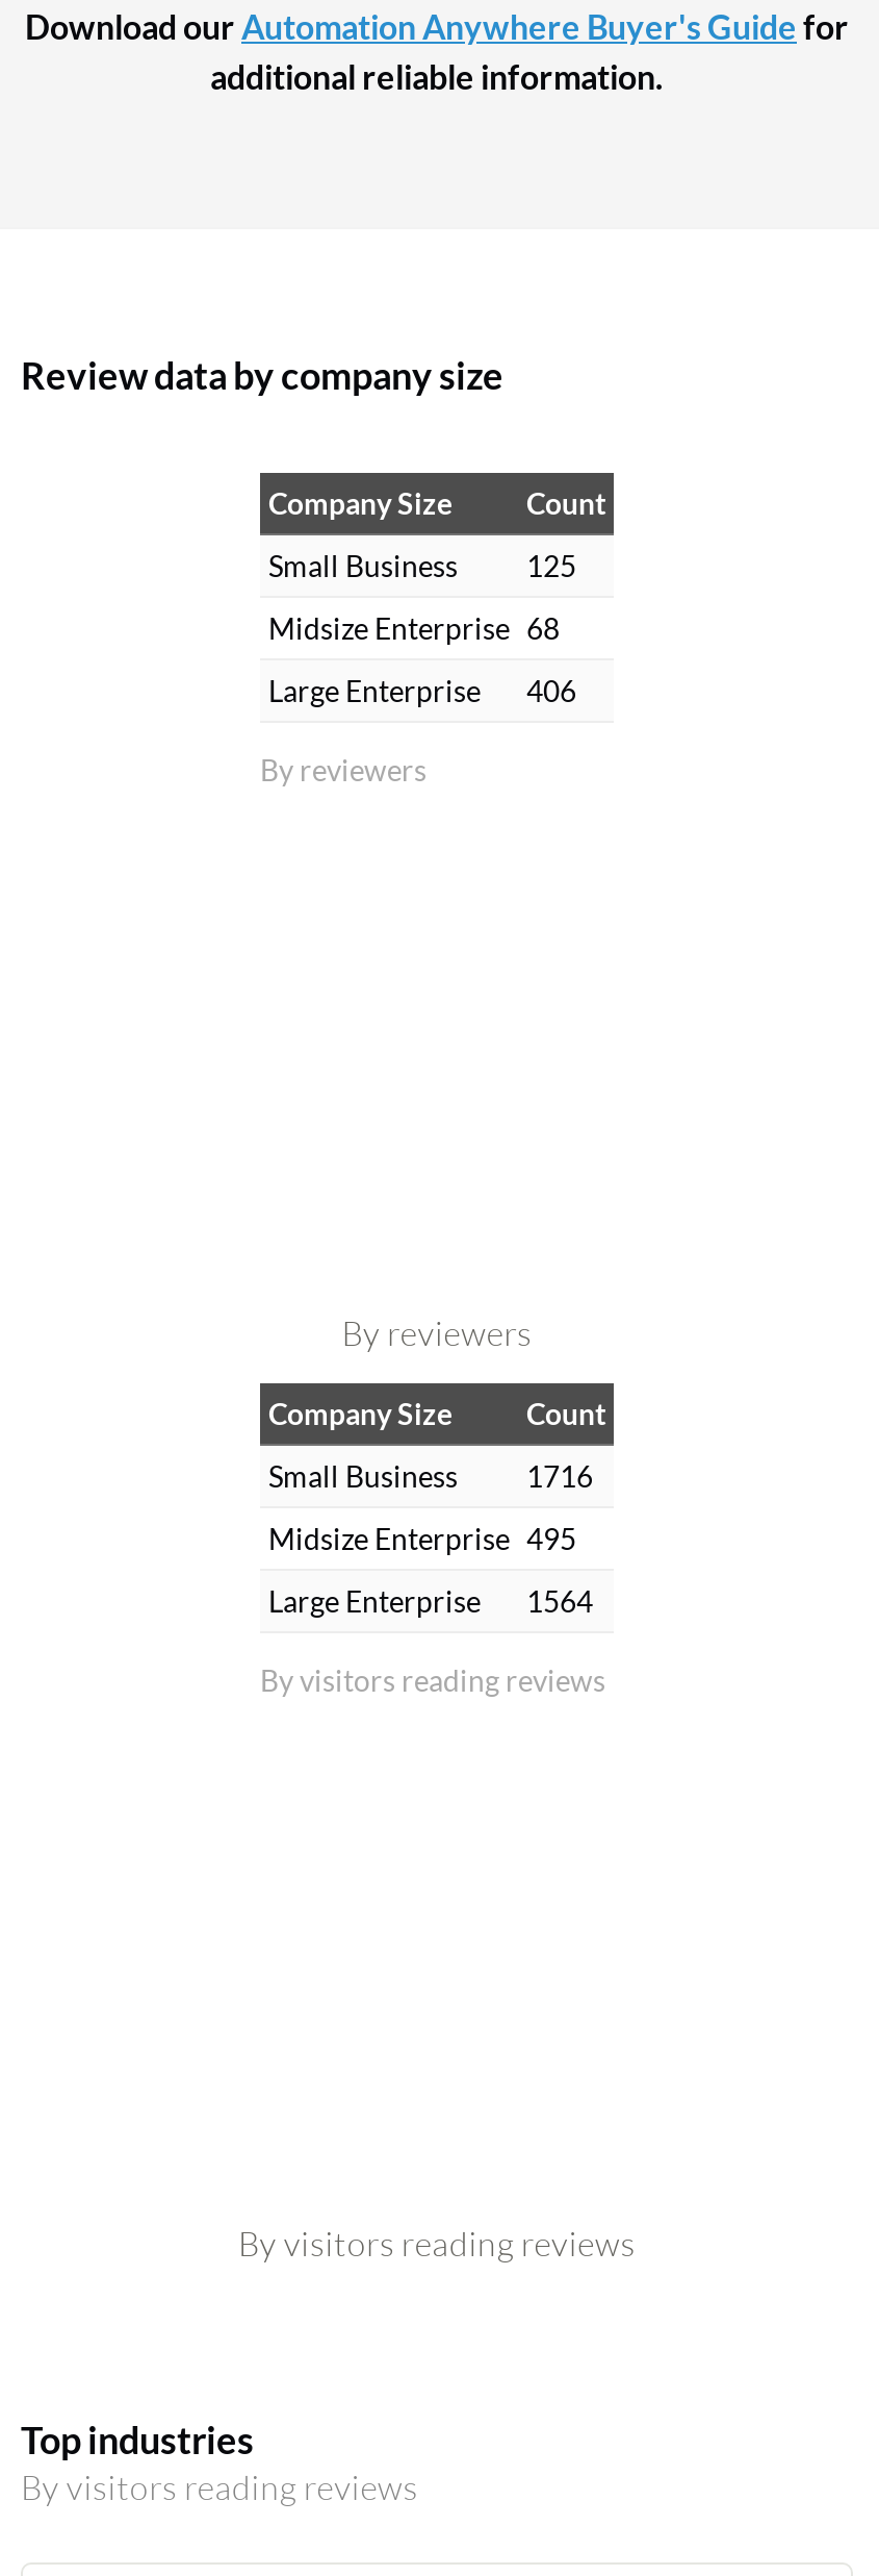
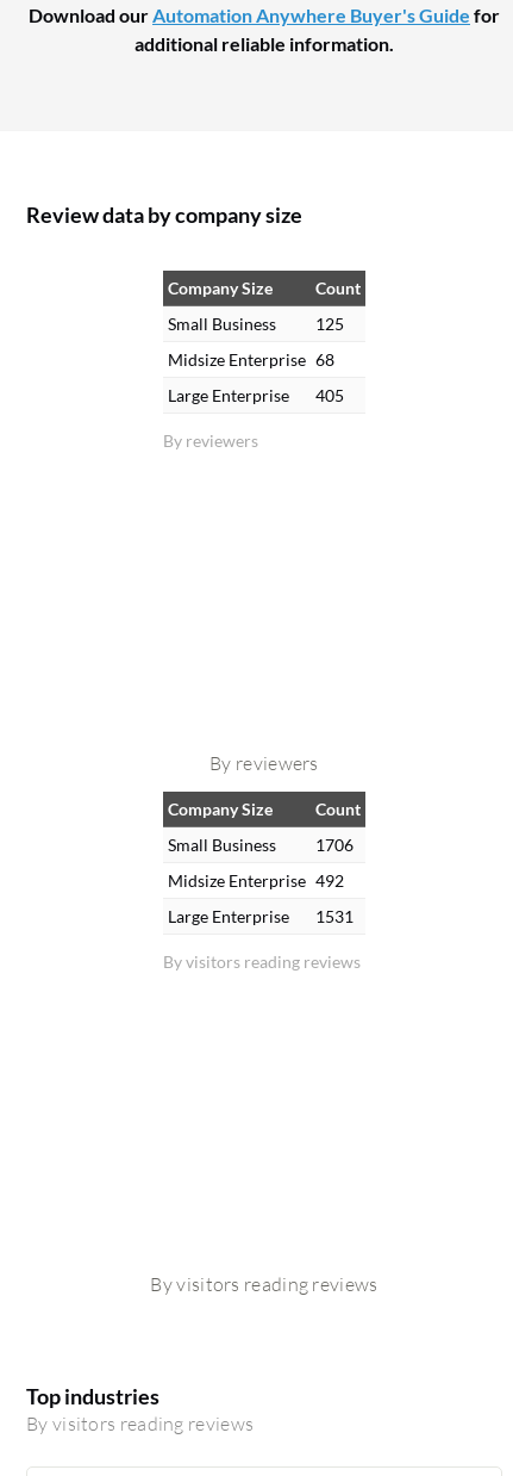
[268,673,576,709] Large Enterprise 406 -> [168,385,344,406] Large Enterprise 405
[268,1459,593,1494] Small Business 1716 -> [168,835,354,855] Small Business 1706
[268,1521,576,1557] Midsize Enterprise 495 -> [168,871,344,891] Midsize Enterprise 492
[268,1584,593,1619] Large Enterprise 1564 -> [168,906,354,927] Large Enterprise 1531

